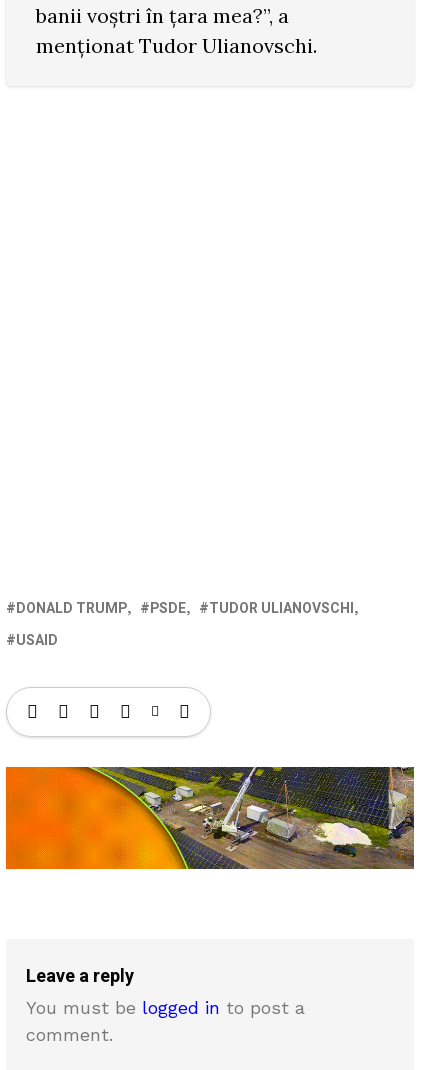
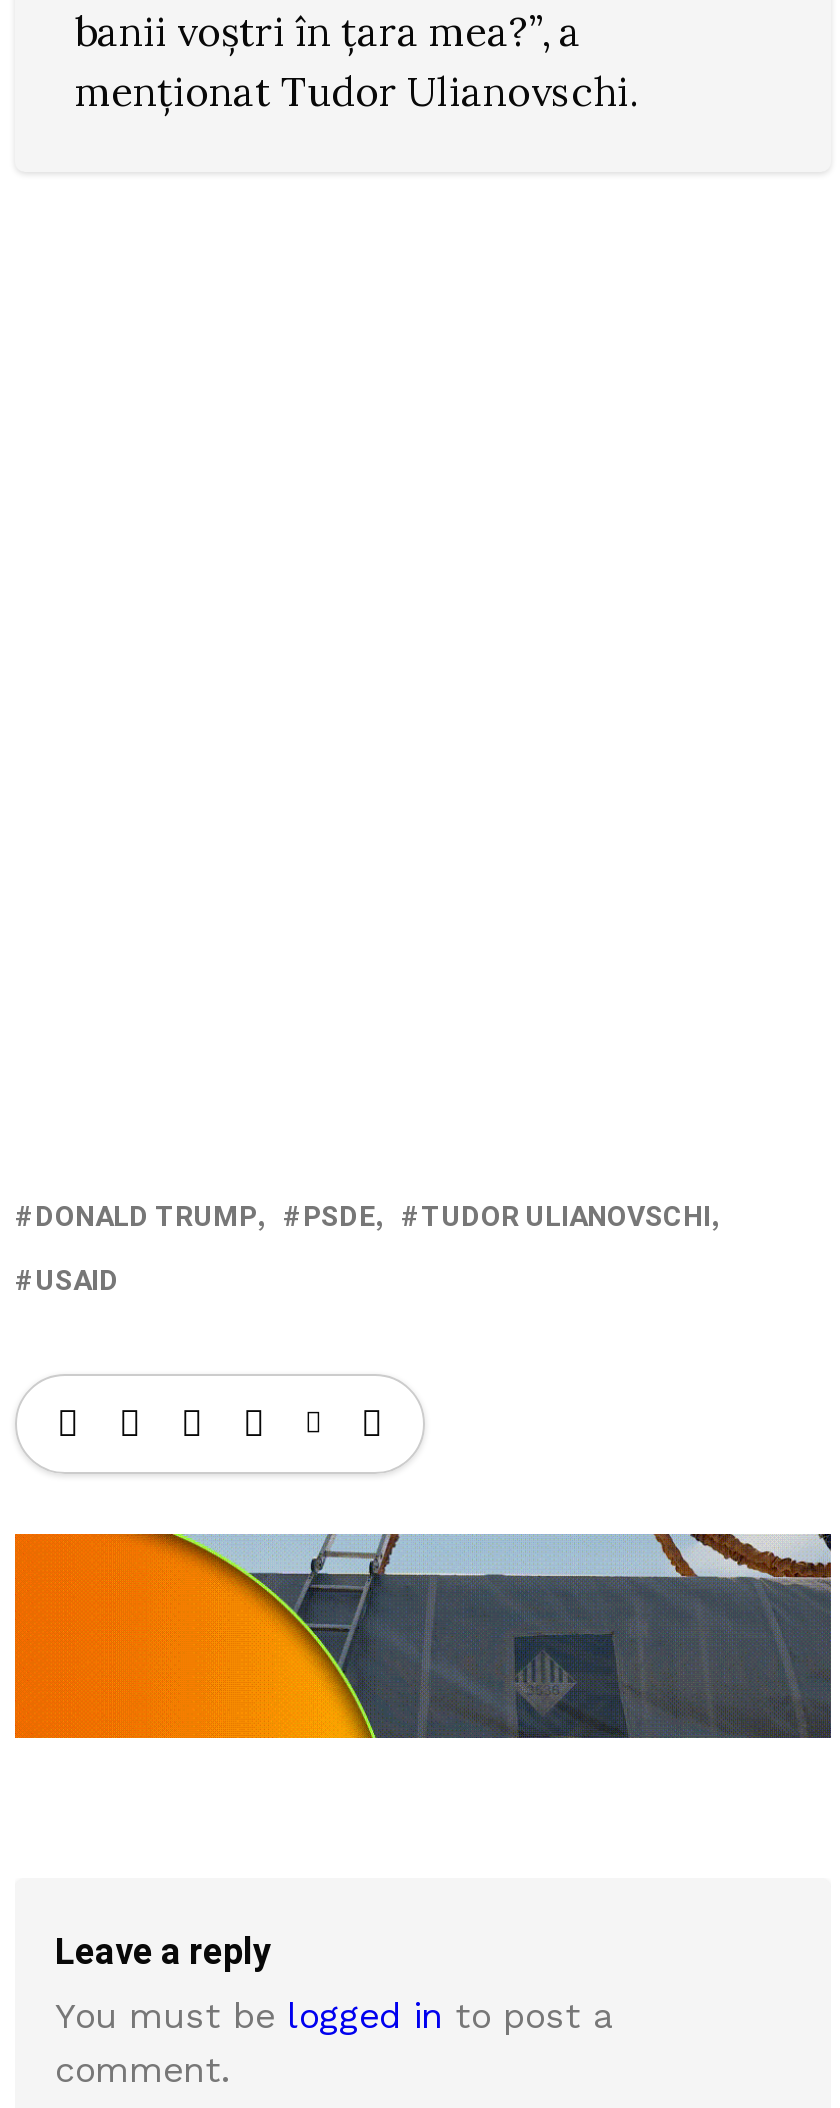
[87,766,414,870] [image] -> [175,1534,831,1740] [image]

